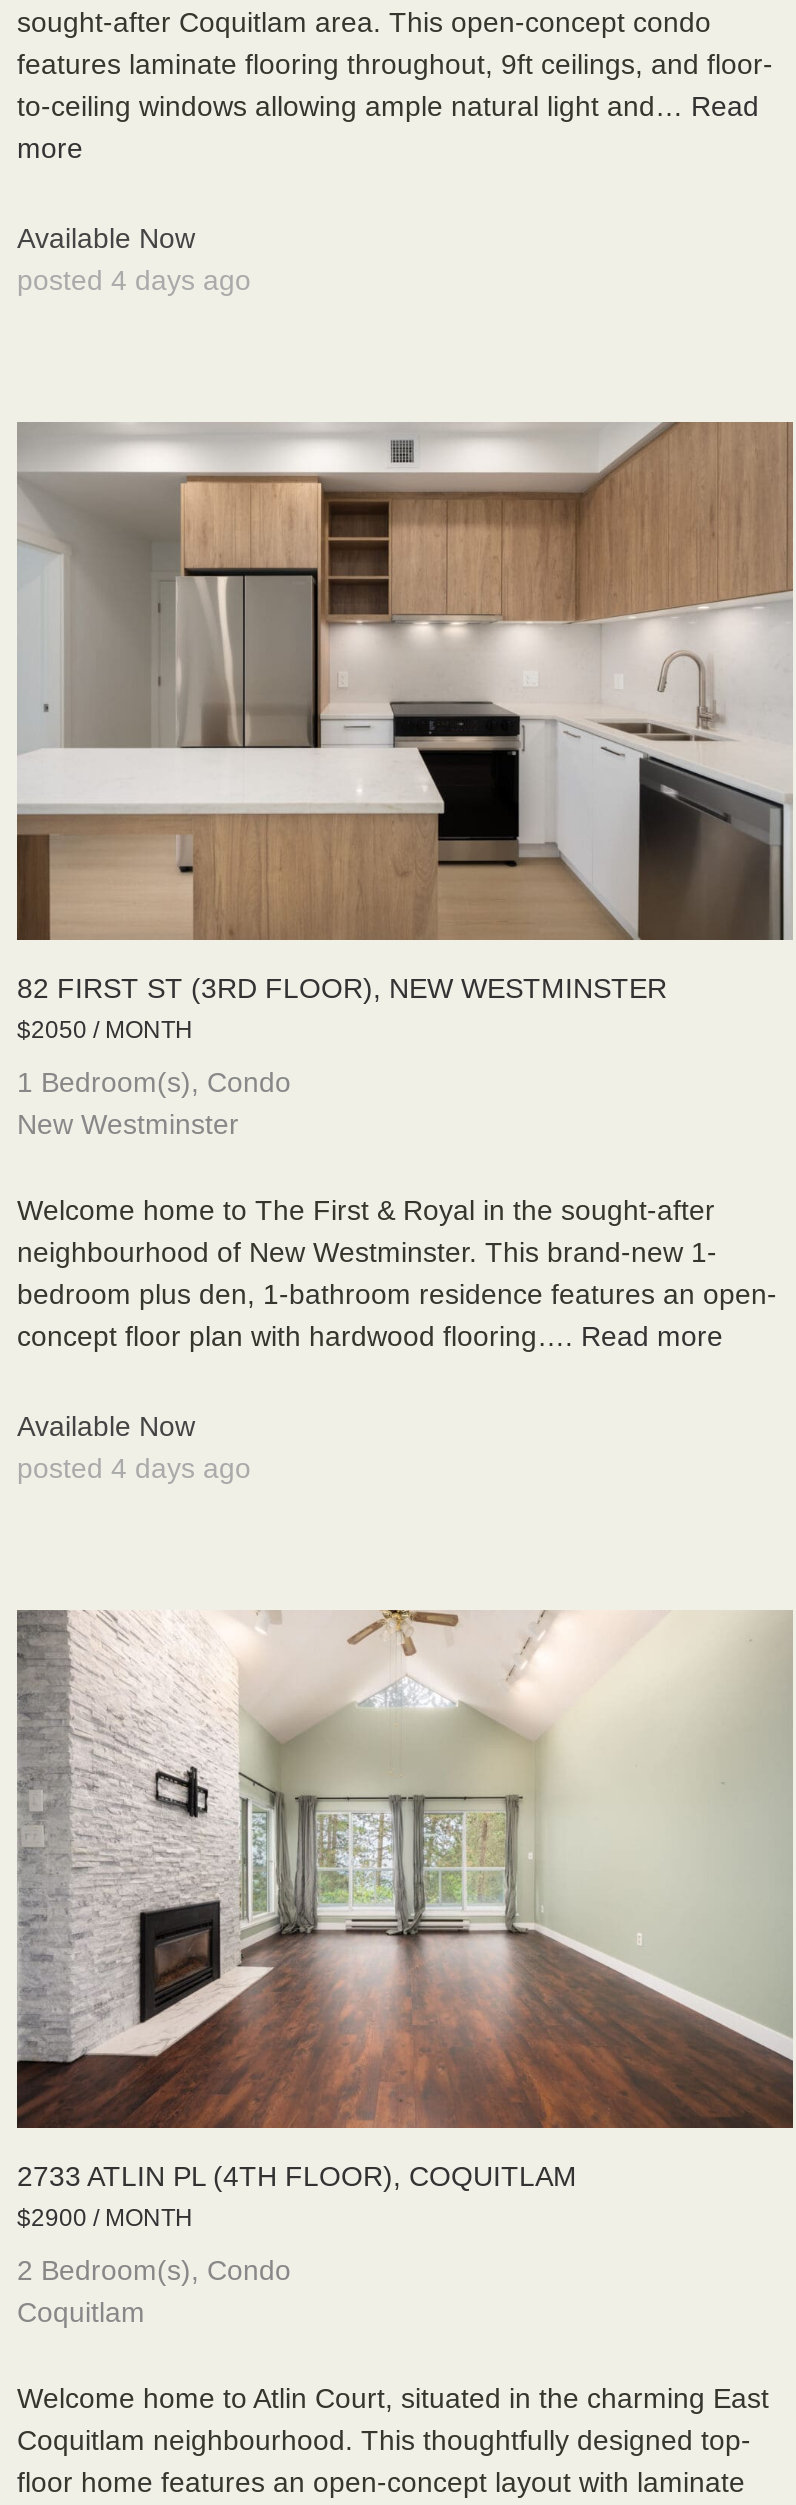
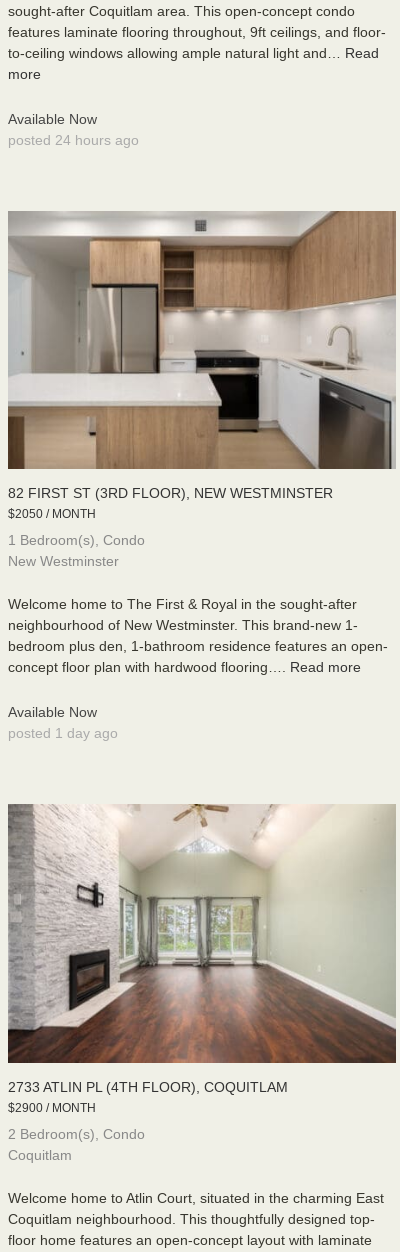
[17,264,251,296] posted 4 days ago -> [8,132,139,148] posted 24 hours ago
[17,1451,251,1483] posted 4 days ago -> [8,725,118,741] posted 1 day ago

